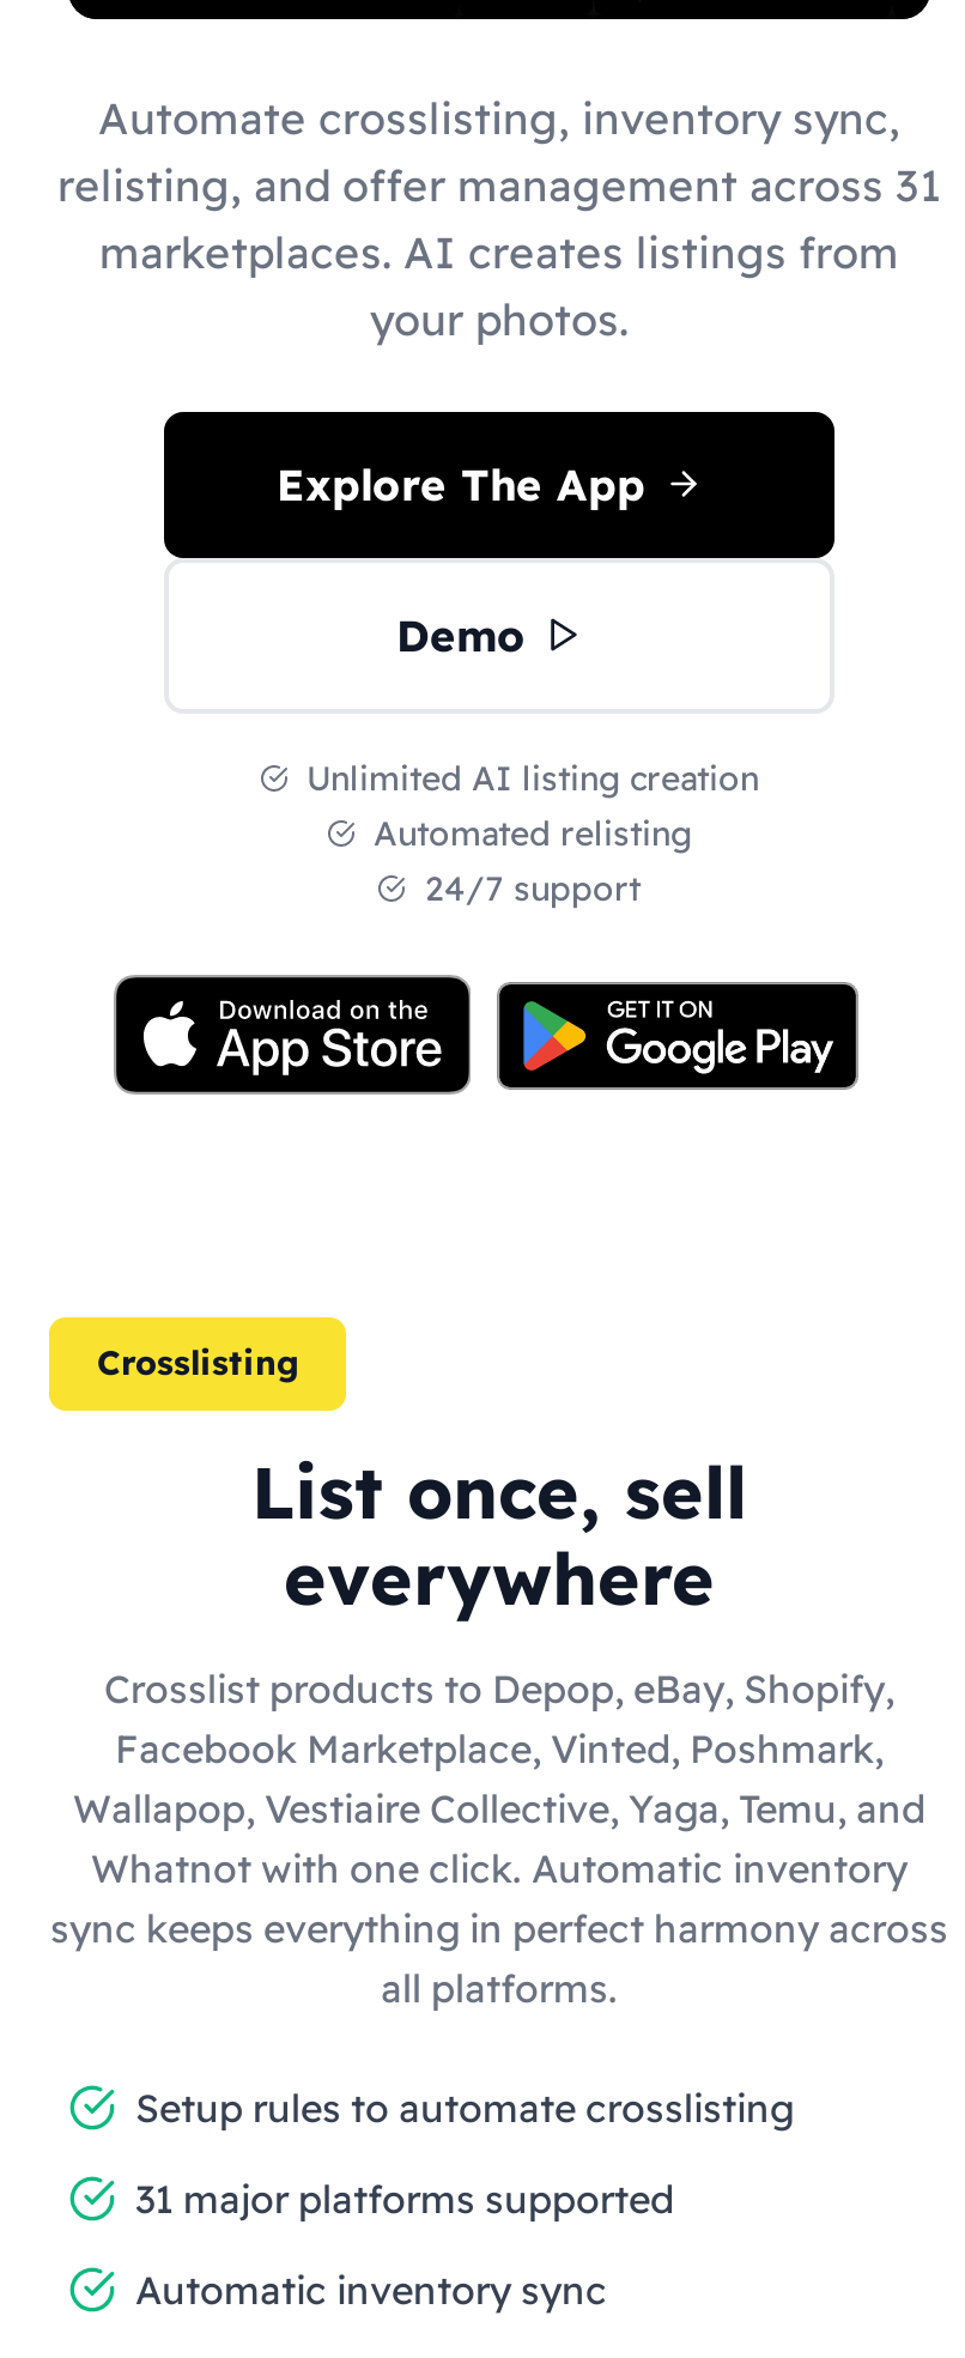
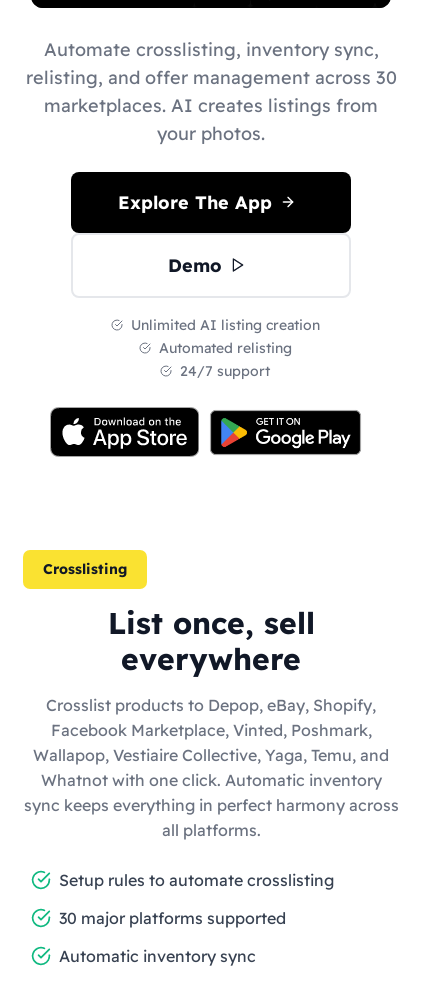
[57,157,941,212] relisting, and offer management across 31 -> [25,65,396,88] relisting, and offer management across 30
[135,2174,674,2221] 31 major platforms supported -> [59,907,286,927] 30 major platforms supported

